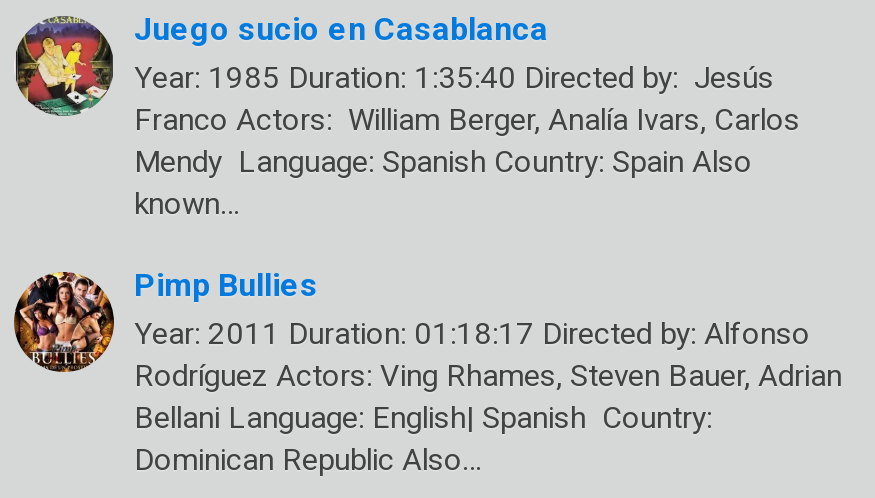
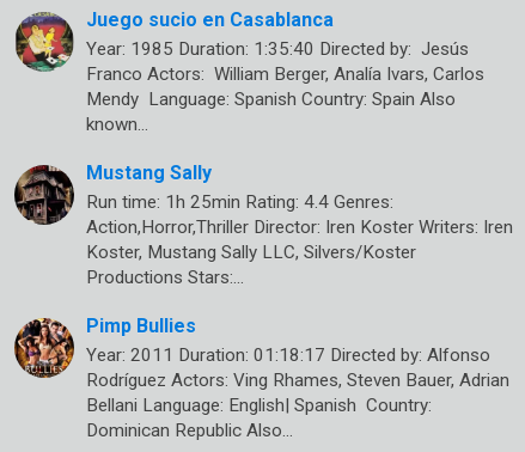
none -> [14,161,513,288] [image] | Mustang Sally | Run time: 1h 25min Rating: 4.4 Genres: | Action,Horror,Thriller Director: Iren Koster Writers: Iren | Koster, Mustang Sally LLC, Silvers/Koster | Productions Stars:…

